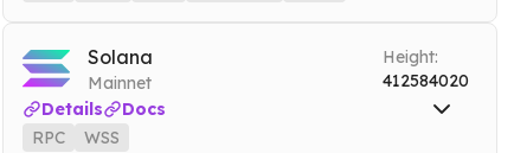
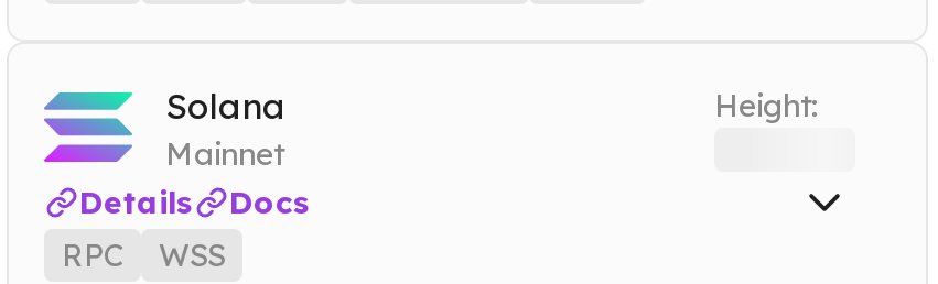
[383,70,469,91] 412584020 -> none

